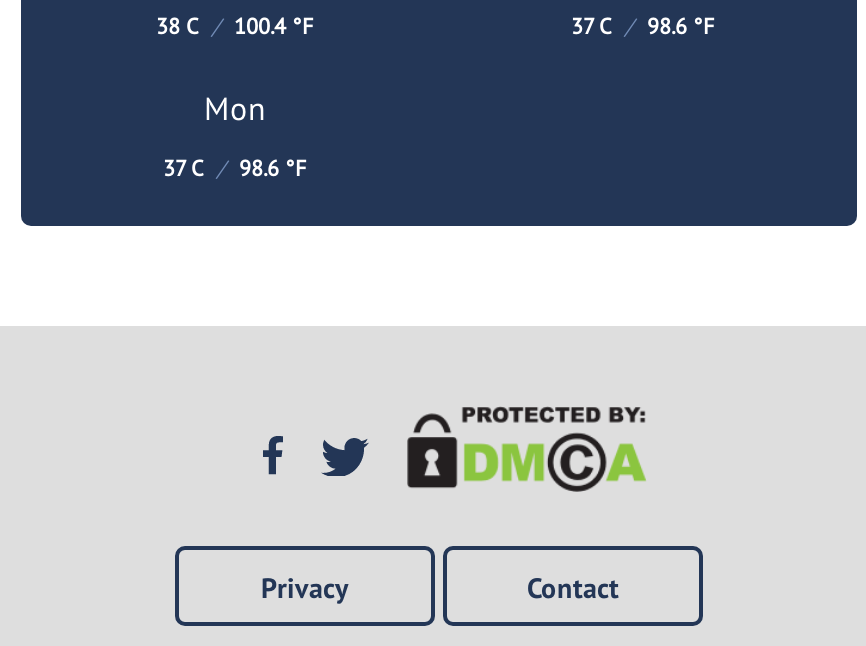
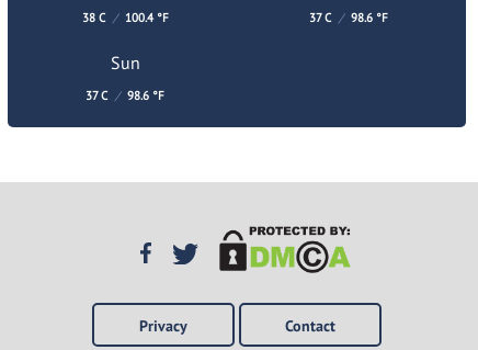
[204,88,266,128] Mon -> [110,52,140,74] Sun

